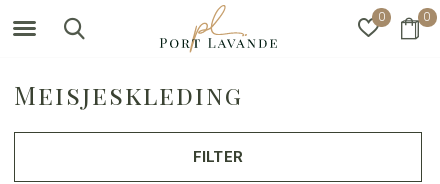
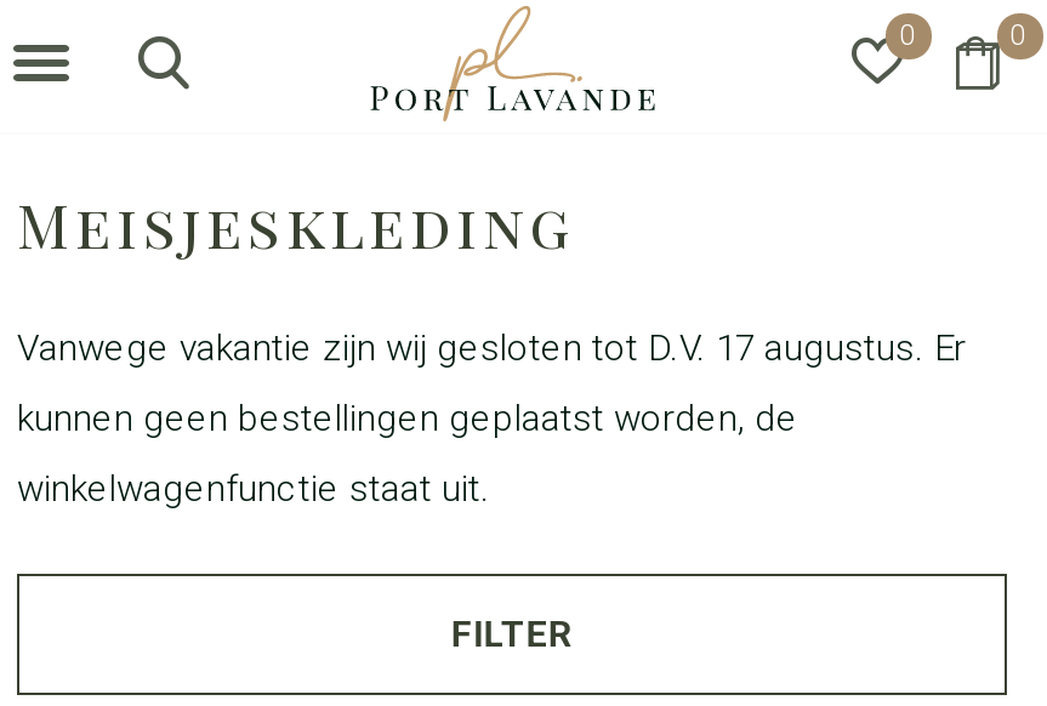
none -> [17,326,966,511] Vanwege vakantie zijn wij gesloten tot D.V. 17 augustus. Er | kunnen geen bestellingen geplaatst worden, de | winkelwagenfunctie staat uit.

